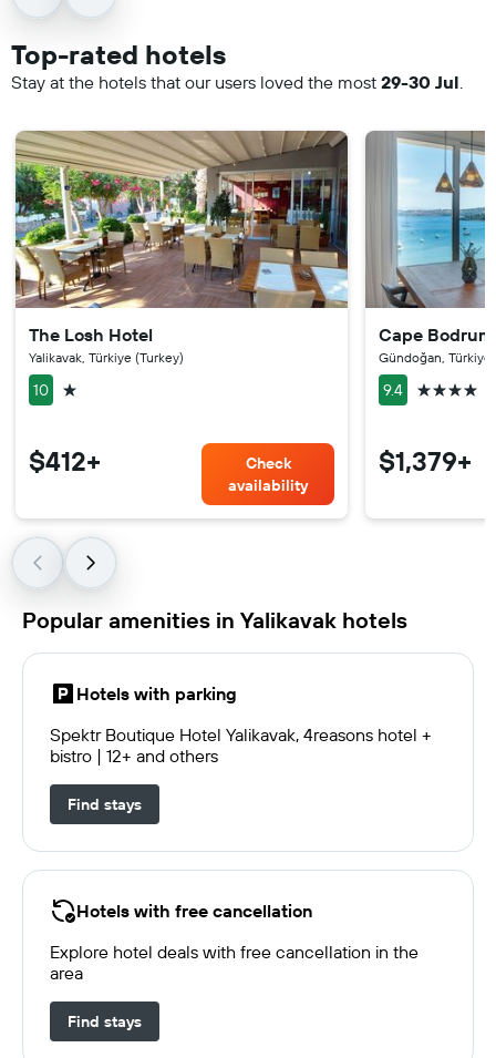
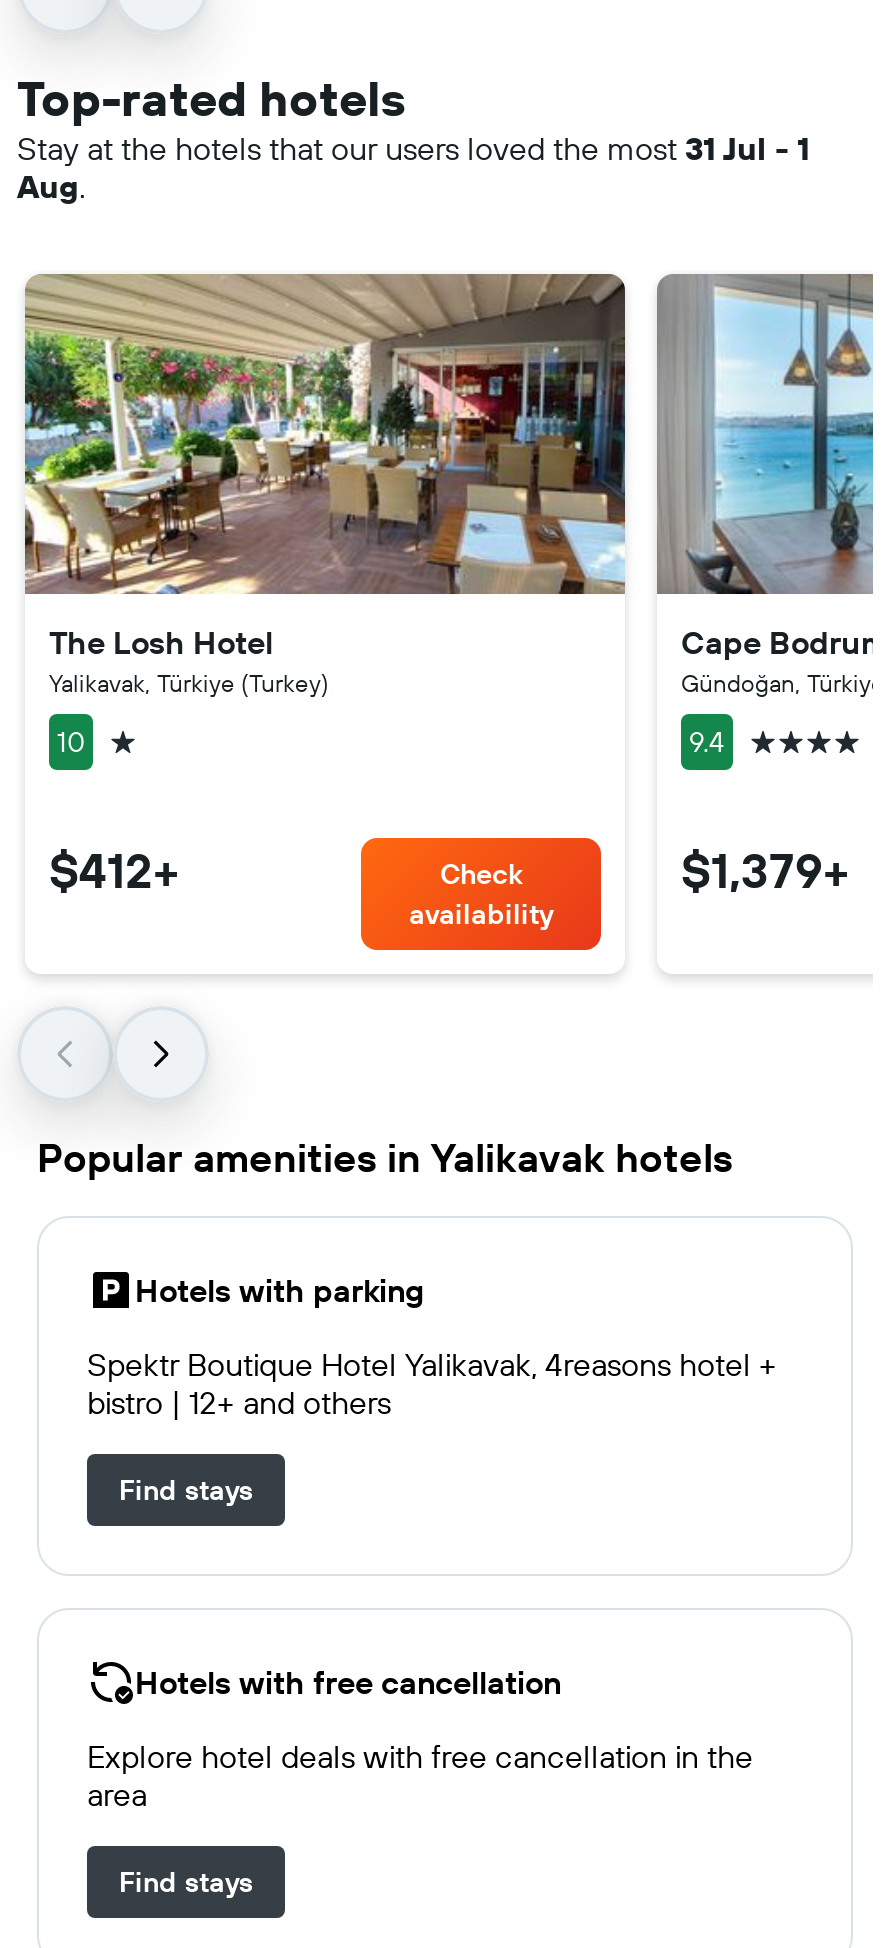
[11,71,463,93] Stay at the hotels that our users loved the most 29-30 Jul. -> [17,128,809,206] Stay at the hotels that our users loved the most 31 Jul - 1 | Aug.

